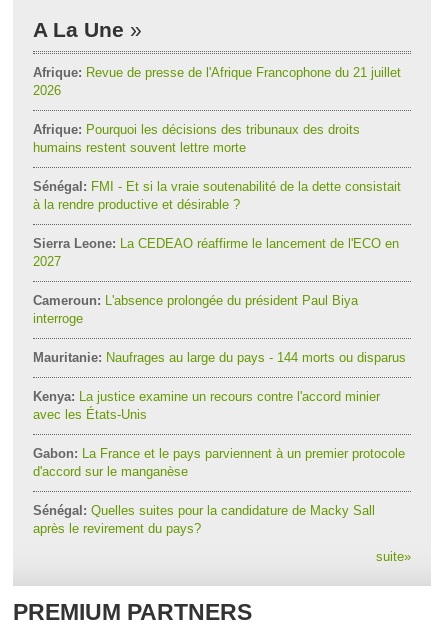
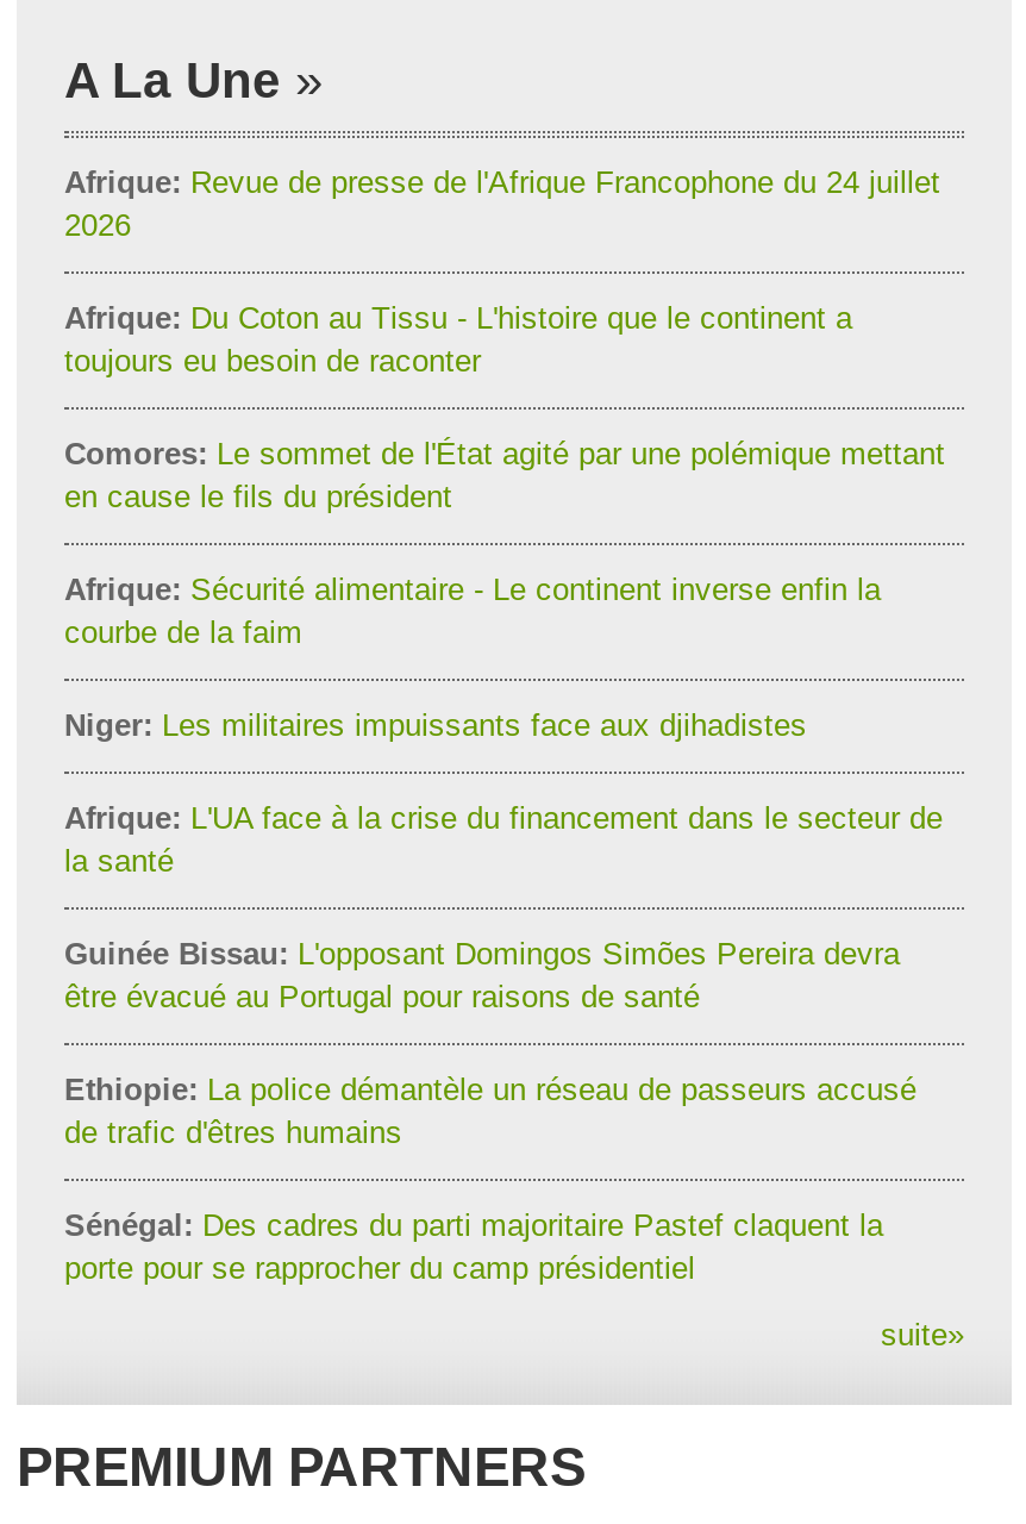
[33,65,401,80] Afrique: Revue de presse de l'Afrique Francophone du 21 juillet -> [64,164,940,200] Afrique: Revue de presse de l'Afrique Francophone du 24 juillet
[33,122,360,155] Afrique: Pourquoi les décisions des tribunaux des droits | humains restent souvent lettre morte -> [64,300,852,379] Afrique: Du Coton au Tissu - L'histoire que le continent a | toujours eu besoin de raconter
[33,179,401,212] Sénégal: FMI - Et si la vraie soutenabilité de la dette consistait | à la rendre productive et désirable ? -> [64,436,945,514] Comores: Le sommet de l'État agité par une polémique mettant | en cause le fils du président
[33,236,399,269] Sierra Leone: La CEDEAO réaffirme le lancement de l'ECO en | 2027 -> [64,571,881,650] Afrique: Sécurité alimentaire - Le continent inverse enfin la | courbe de la faim
[33,293,358,326] Cameroun: L'absence prolongée du président Paul Biya | interroge -> [64,707,807,743] Niger: Les militaires impuissants face aux djihadistes
[33,350,406,365] Mauritanie: Naufrages au large du pays - 144 morts ou disparus -> [64,800,943,879] Afrique: L'UA face à la crise du financement dans le secteur de | la santé
[33,389,380,422] Kenya: La justice examine un recours contre l'accord minier | avec les États-Unis -> [64,936,900,1014] Guinée Bissau: L'opposant Domingos Simões Pereira devra | être évacué au Portugal pour raisons de santé
[33,446,405,479] Gabon: La France et le pays parviennent à un premier protocole | d'accord sur le manganèse -> [64,1072,916,1150] Ethiopie: La police démantèle un réseau de passeurs accusé | de trafic d'êtres humains
[33,503,375,536] Sénégal: Quelles suites pour la candidature de Macky Sall | après le revirement du pays? -> [64,1207,883,1286] Sénégal: Des cadres du parti majoritaire Pastef claquent la | porte pour se rapprocher du camp présidentiel

